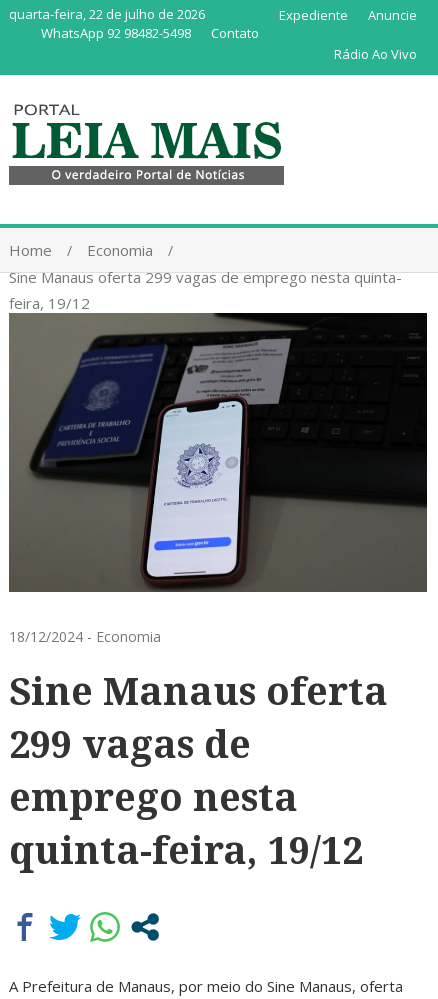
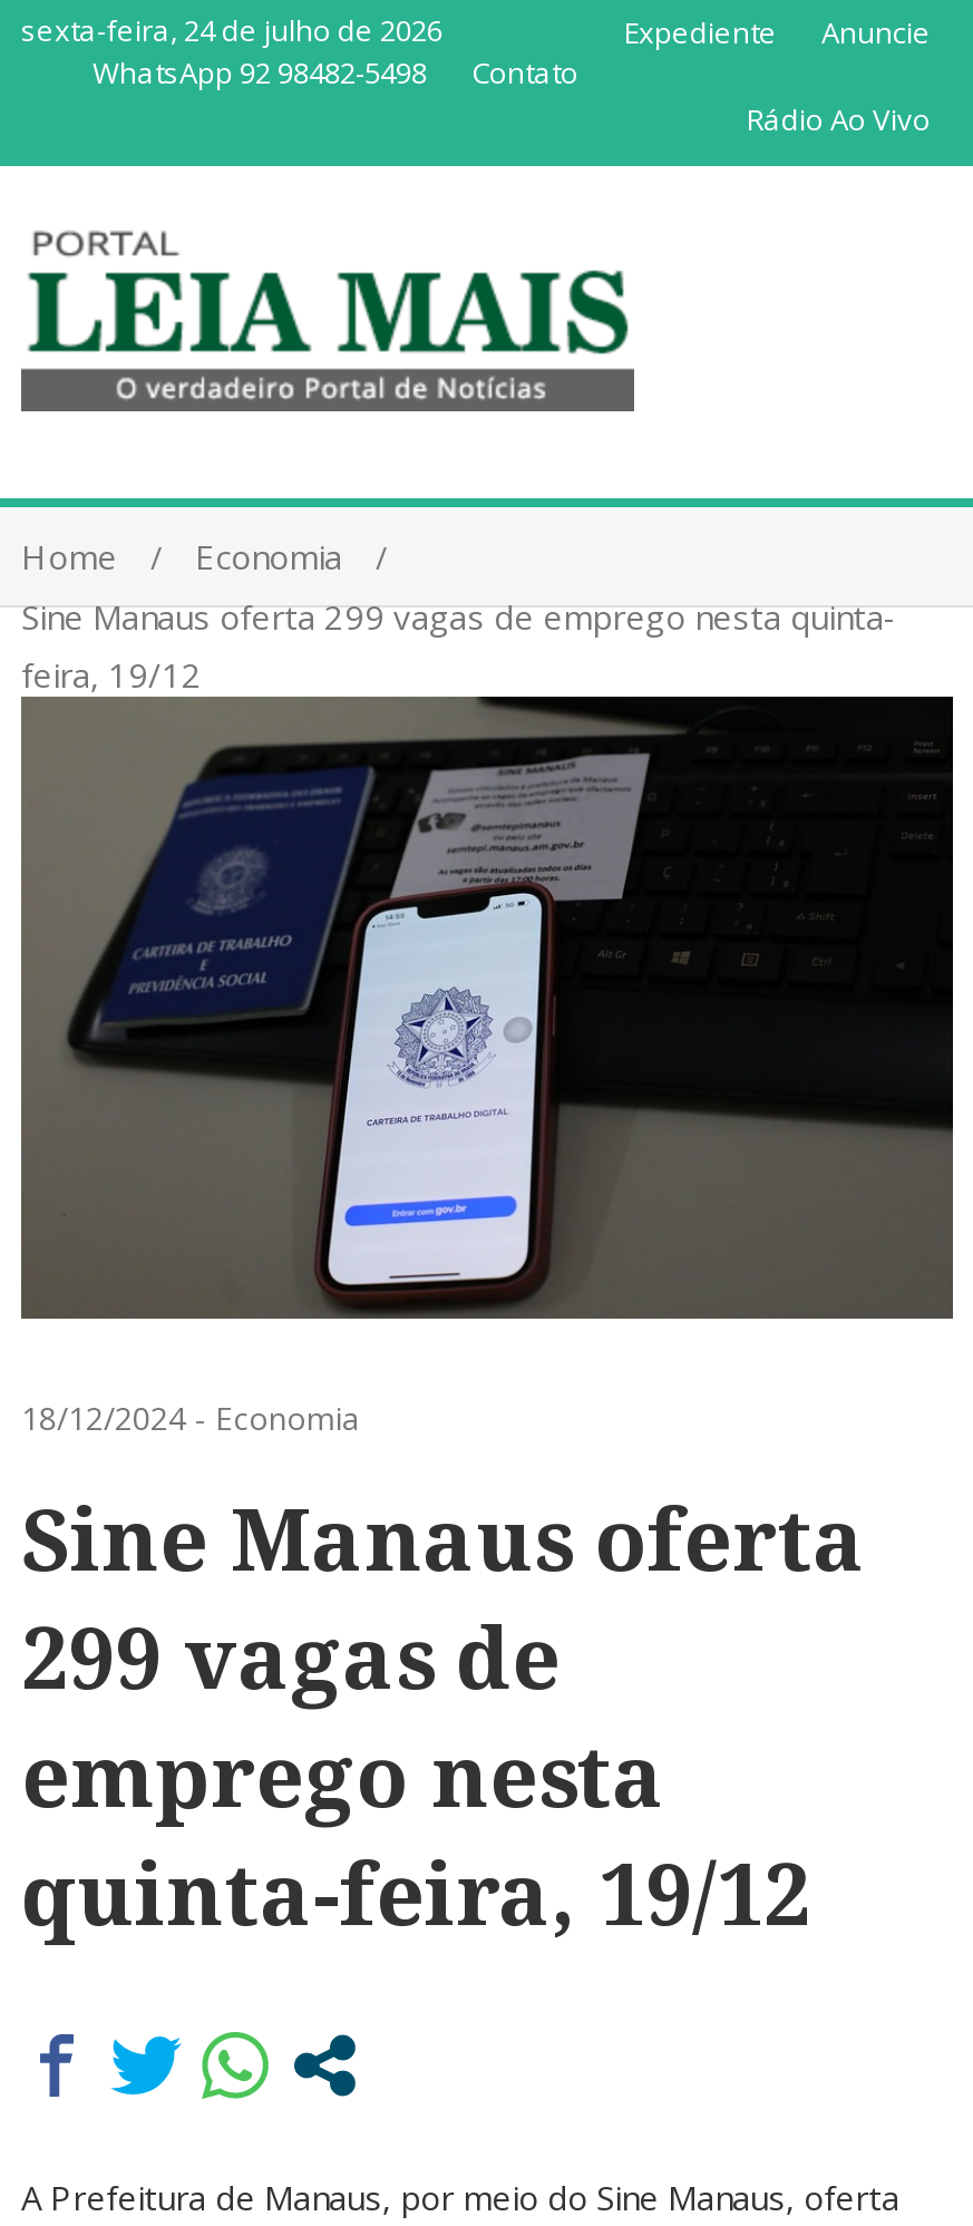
[9,5,205,23] quarta-feira, 22 de julho de 2026 -> [21,10,442,50] sexta-feira, 24 de julho de 2026

